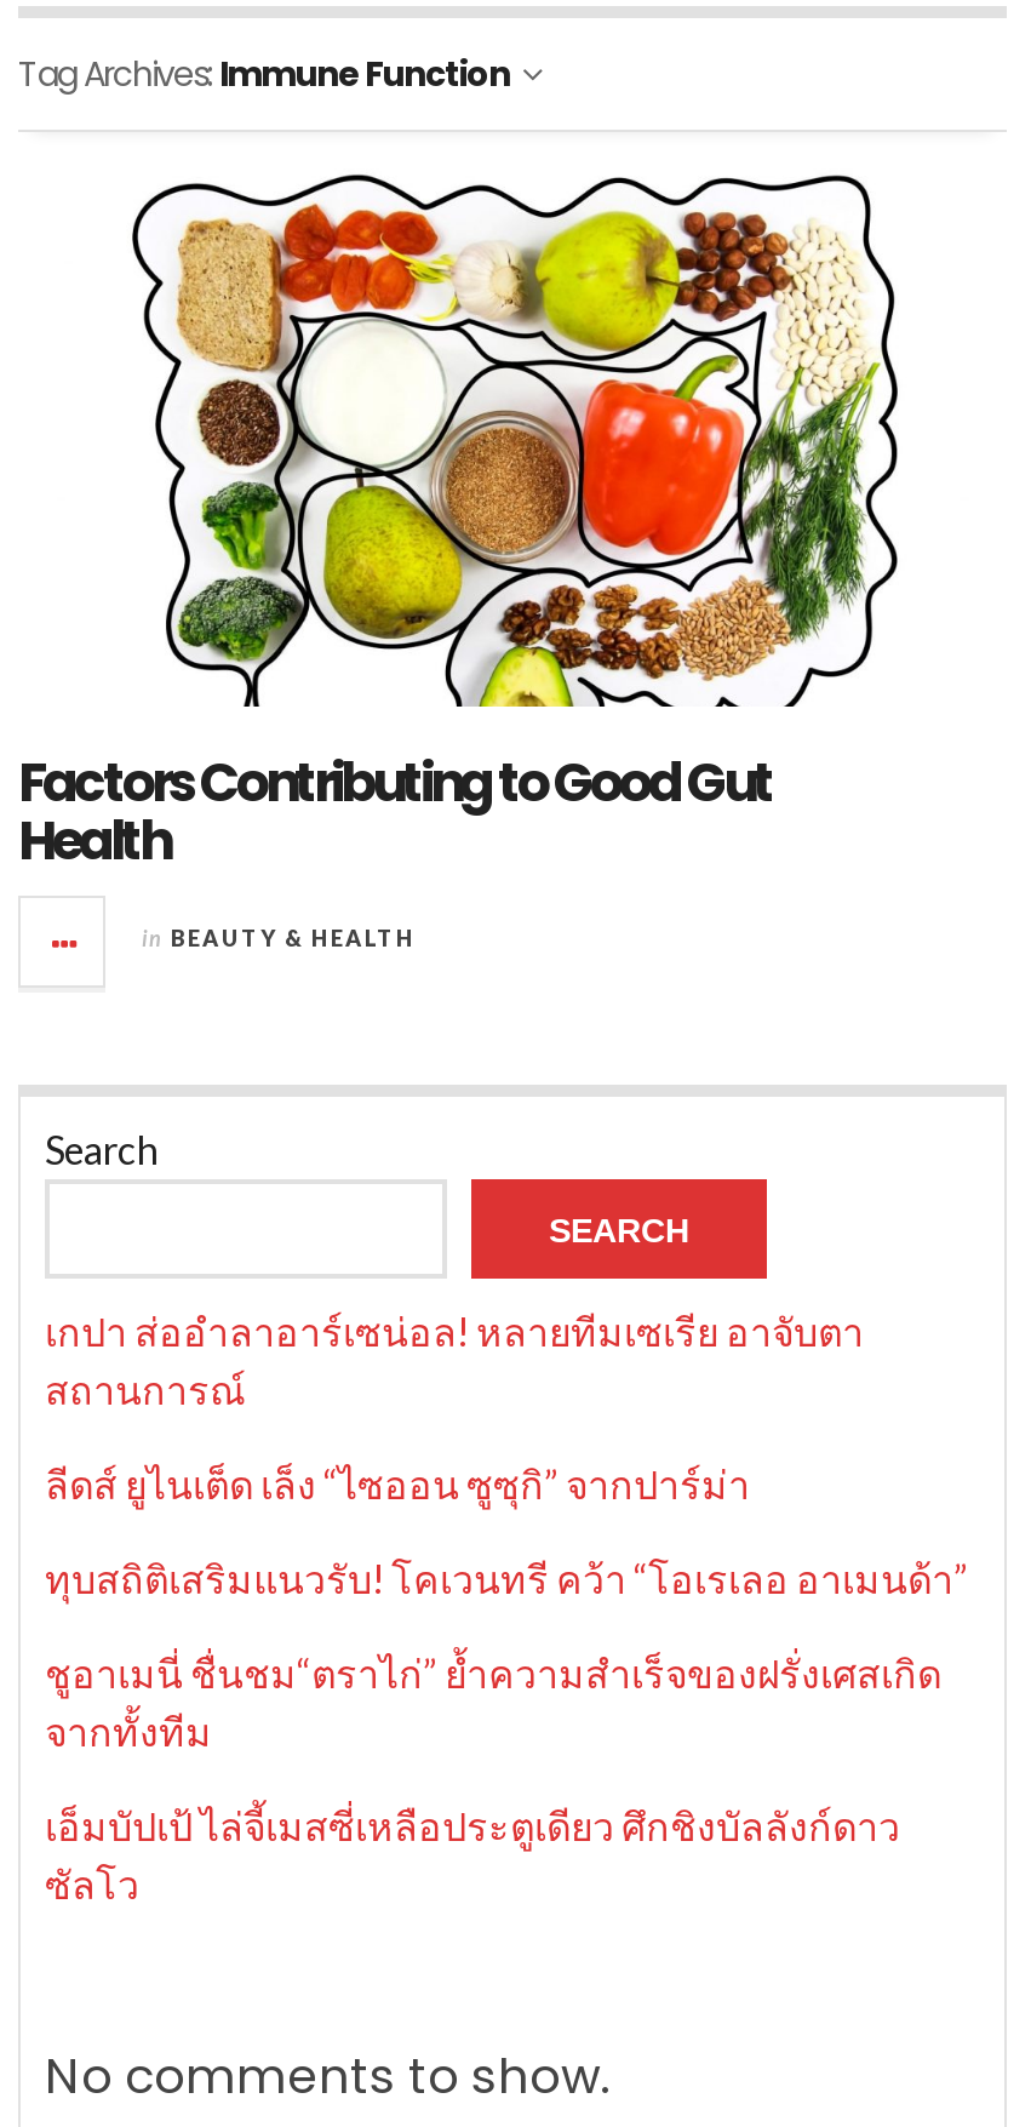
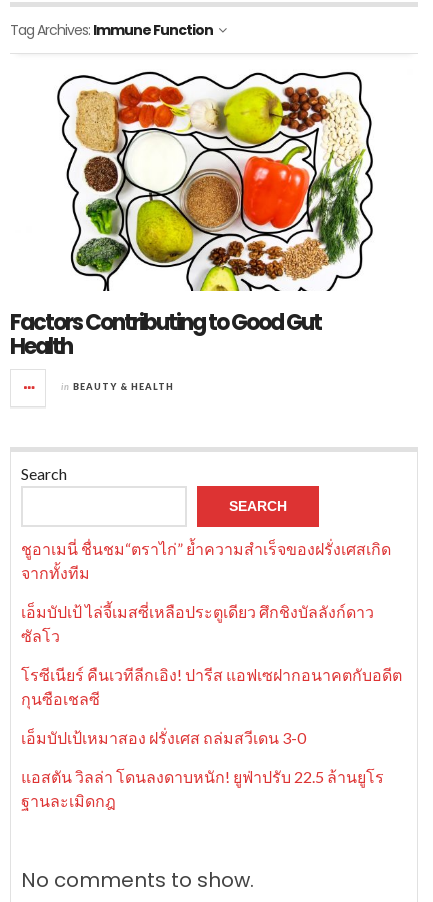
[45,1308,968,1601] เกปา ส่ออำลาอาร์เซน่อล! หลายทีมเซเรีย อาจับตา | สถานการณ์ | ลีดส์ ยูไนเต็ด เล็ง “ไซออน ซูซุกิ” จากปาร์ม่า | ทุบสถิติเสริมแนวรับ! โคเวนทรี คว้า “โอเรเลอ อาเมนด้า” -> none
moved [45,1650,941,1907] -> [21,539,391,645]: ชูอาเมนี่ ชื่นชม“ตราไก่” ย้ำความสำเร็จของฝรั่งเศสเกิด | จากทั้งทีม | เอ็มบัปเป้ ไล่จี้เมสซี่เหลือประตูเดียว ศึกชิงบัลลังก์ดาว | ซัลโว
none -> [21,665,402,810] โรซีเนียร์ คืนเวทีลีกเอิง! ปารีส แอฟเซฝากอนาคตกับอดีต | กุนซือเชลซี | เอ็มบัปเป้เหมาสอง ฝรั่งเศส ถล่มสวีเดน 3-0 | แอสตัน วิลล่า โดนลงดาบหนัก! ยูฟ่าปรับ 22.5 ล้านยูโร | ฐานละเมิดกฎ

